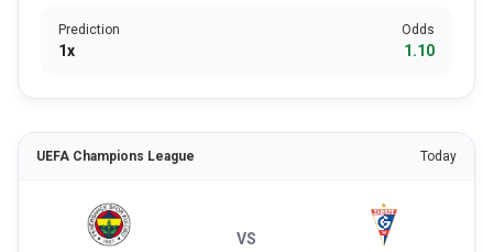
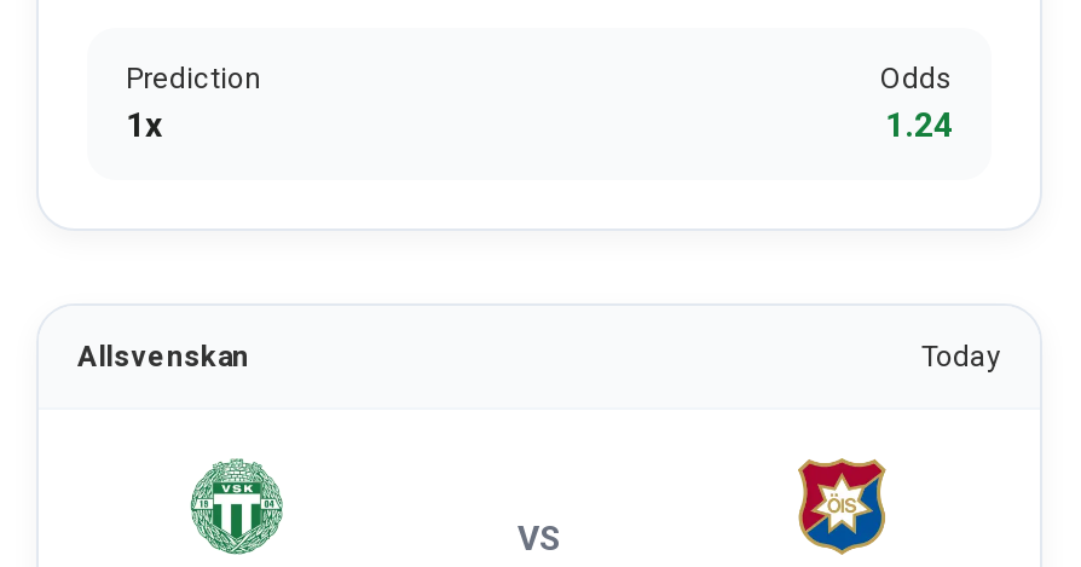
[404,42,435,59] 1.10 -> [885,105,953,144] 1.24
[36,149,195,164] UEFA Champions League -> [77,340,249,374] Allsvenskan
[87,202,131,246] [image] -> [191,458,283,555] [image]
[364,204,404,244] [image] -> [796,458,888,555] [image]

